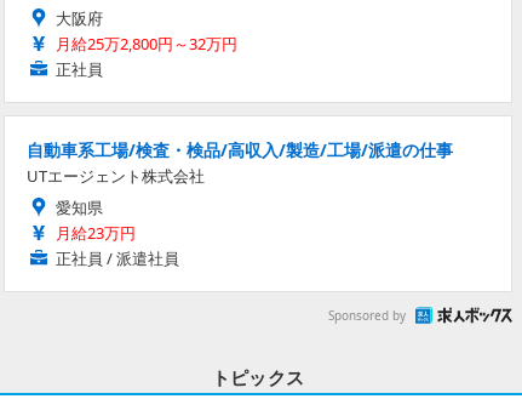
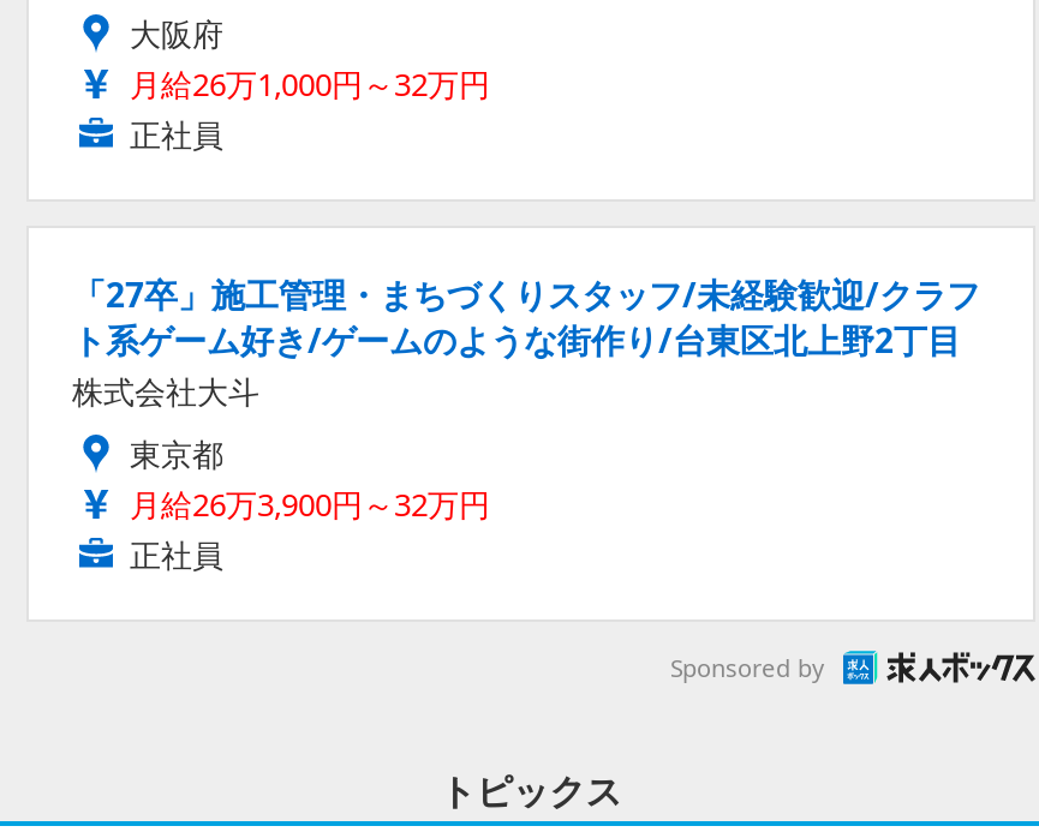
[56,33,237,54] 月給25万2,800円～32万円 -> [130,62,490,105] 月給26万1,000円～32万円
[27,138,453,269] 自動車系工場/検査・検品/高収入/製造/工場/派遣の仕事 | UTエージェント株式会社 | 愛知県 | 月給23万円 | 正社員 / 派遣社員 -> [72,271,980,576] 「27卒」施工管理・まちづくりスタッフ/未経験歓迎/クラフ | ト系ゲーム好き/ゲームのような街作り/台東区北上野2丁目 | 株式会社大斗 | 東京都 | 月給26万3,900円～32万円 | 正社員

